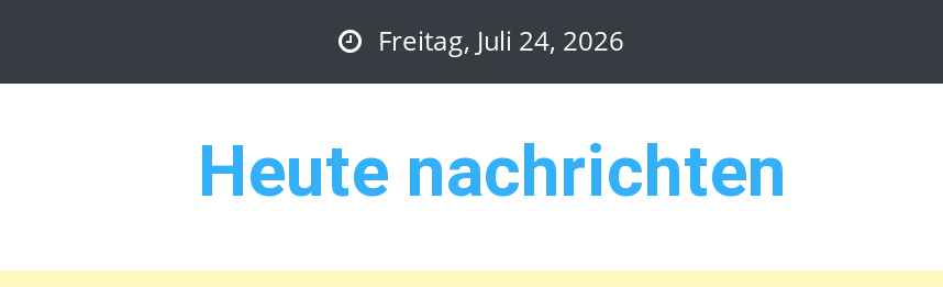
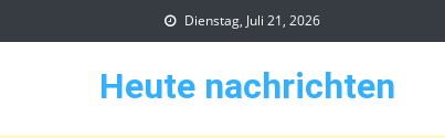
[378,22,624,59] Freitag, Juli 24, 2026 -> [184,11,320,30] Dienstag, Juli 21, 2026

